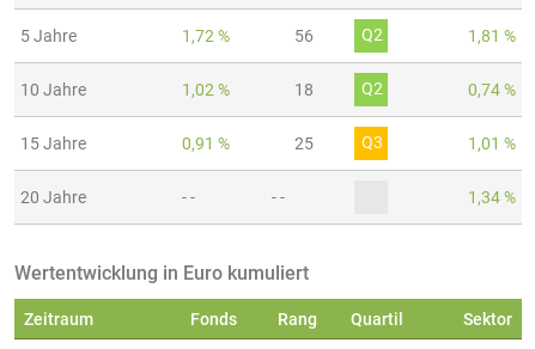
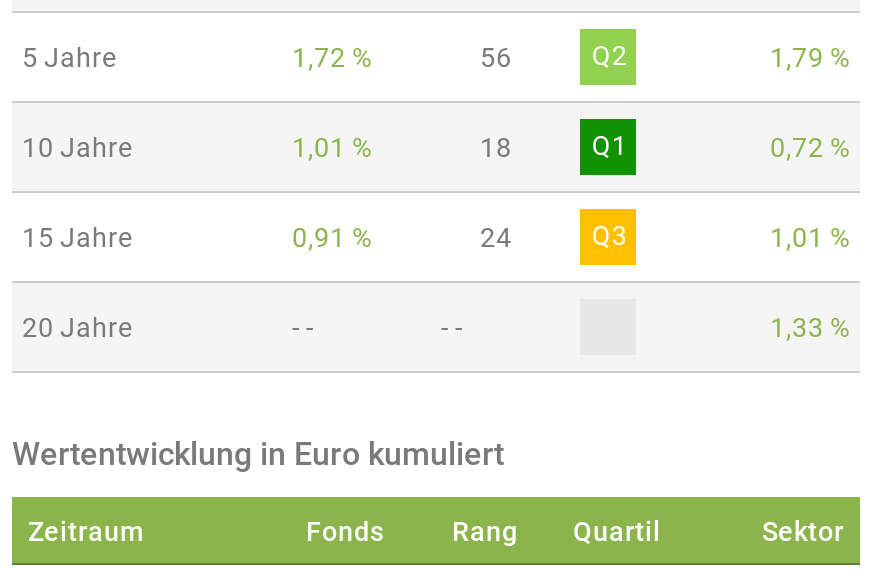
[468,27,516,46] 1,81 % -> [770,42,850,74] 1,79 %
[182,80,230,100] 1,02 % -> [292,132,372,164] 1,01 %
[361,79,516,100] Q2 | 0,74 % -> [592,130,850,164] Q1 | 0,72 %
[294,134,314,153] 25 -> [480,222,512,254] 24
[468,188,516,207] 1,34 % -> [770,312,850,344] 1,33 %

